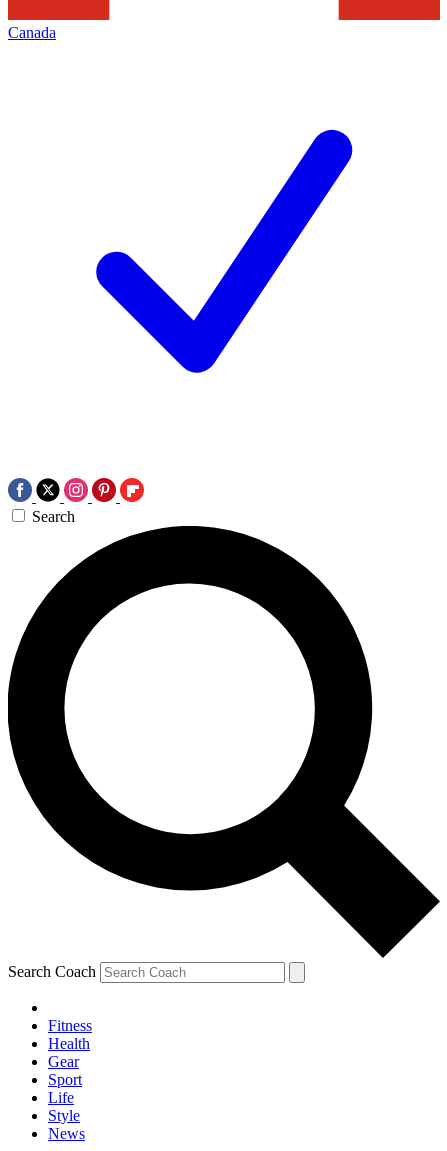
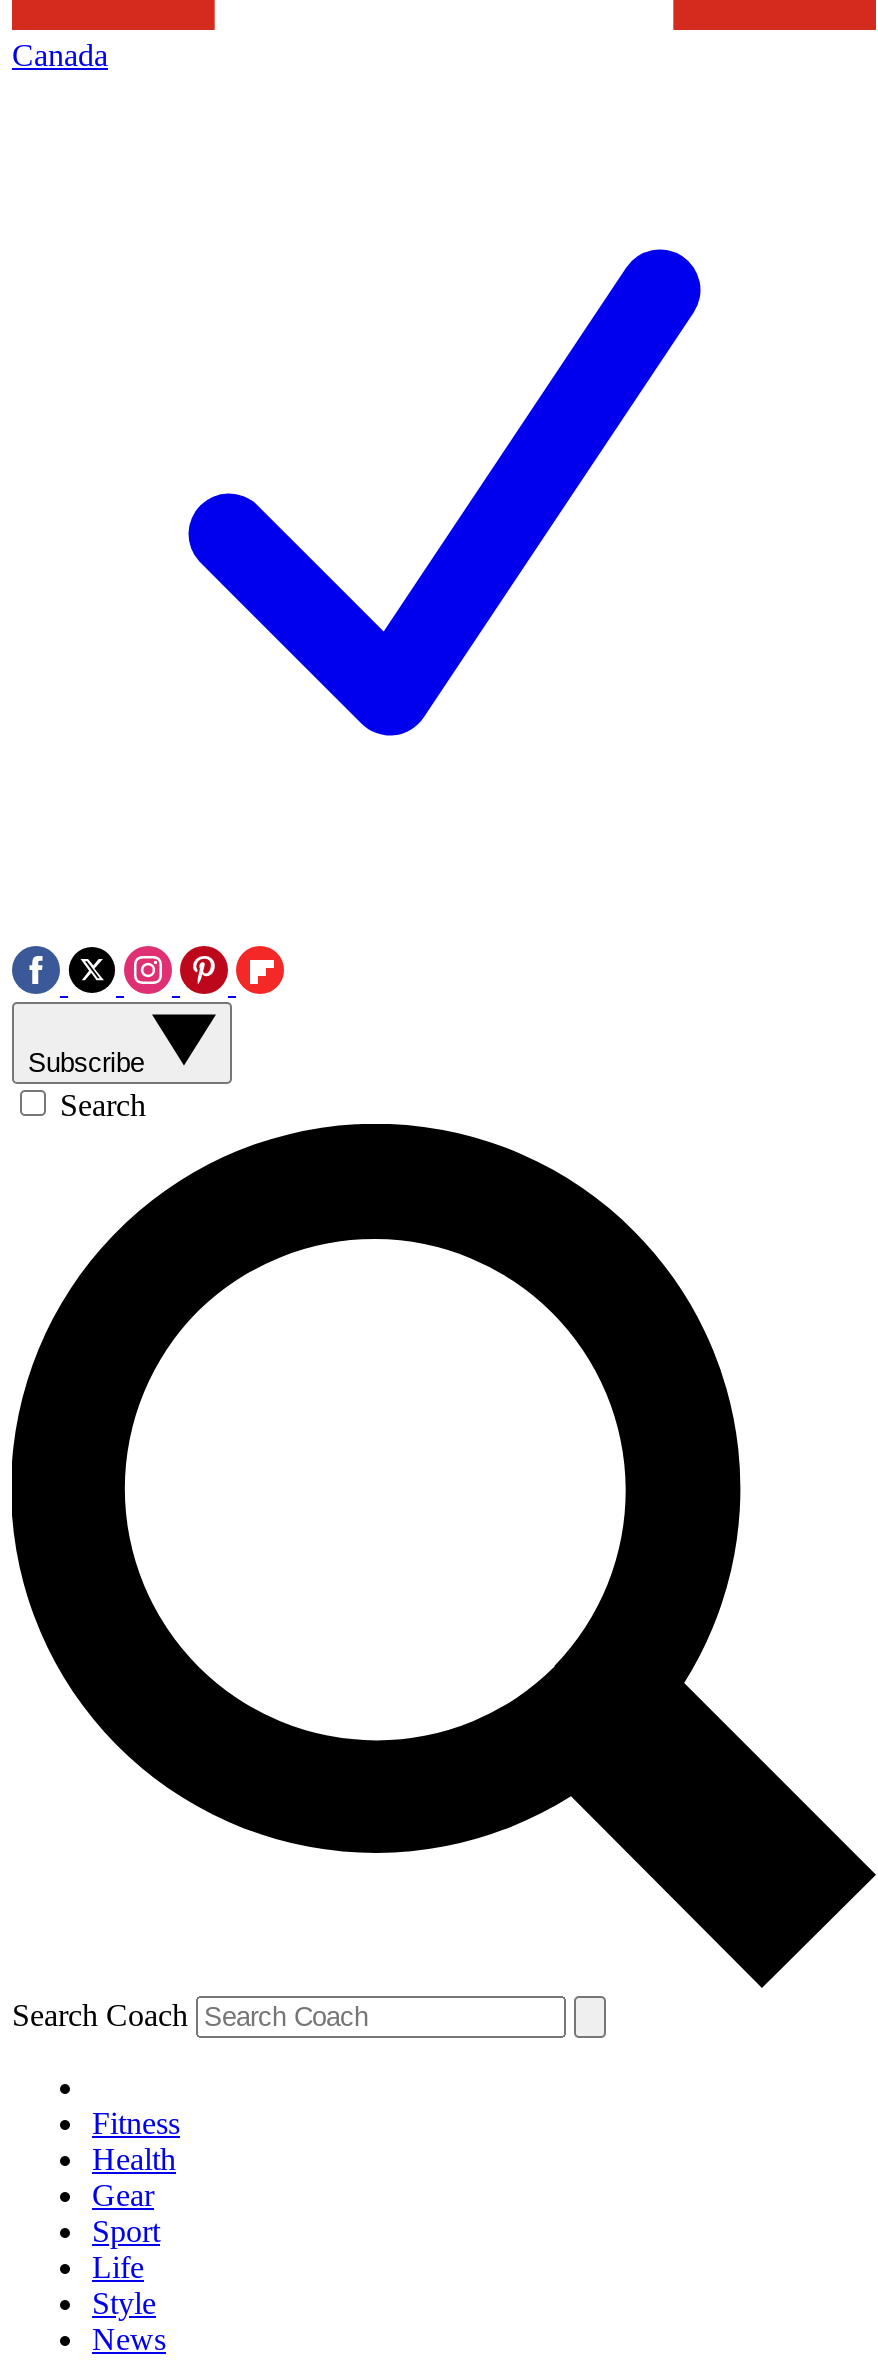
none -> [28,1047,152,1077] Subscribe

